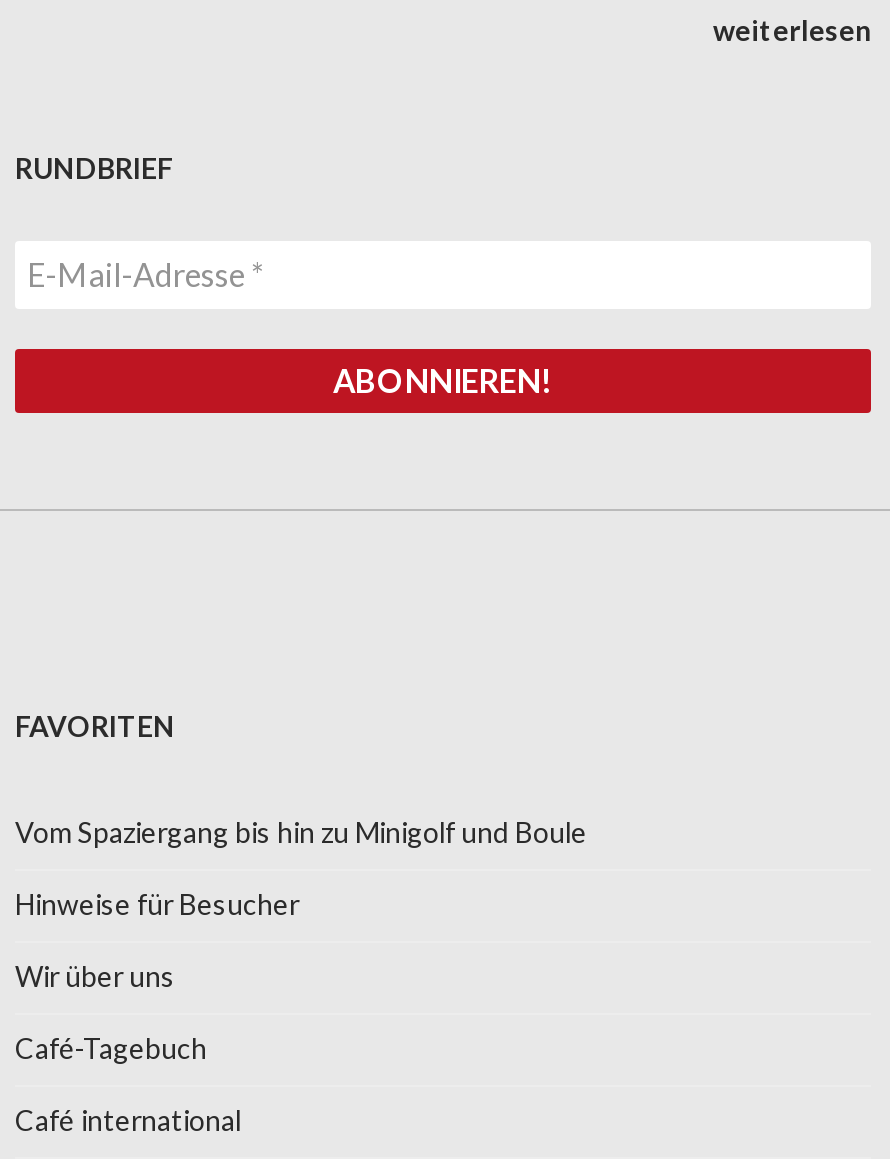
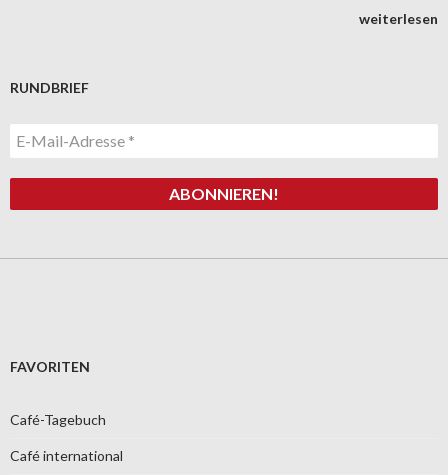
[15,815,587,993] Vom Spaziergang bis hin zu Minigolf und Boule | Hinweise für Besucher | Wir über uns -> none

